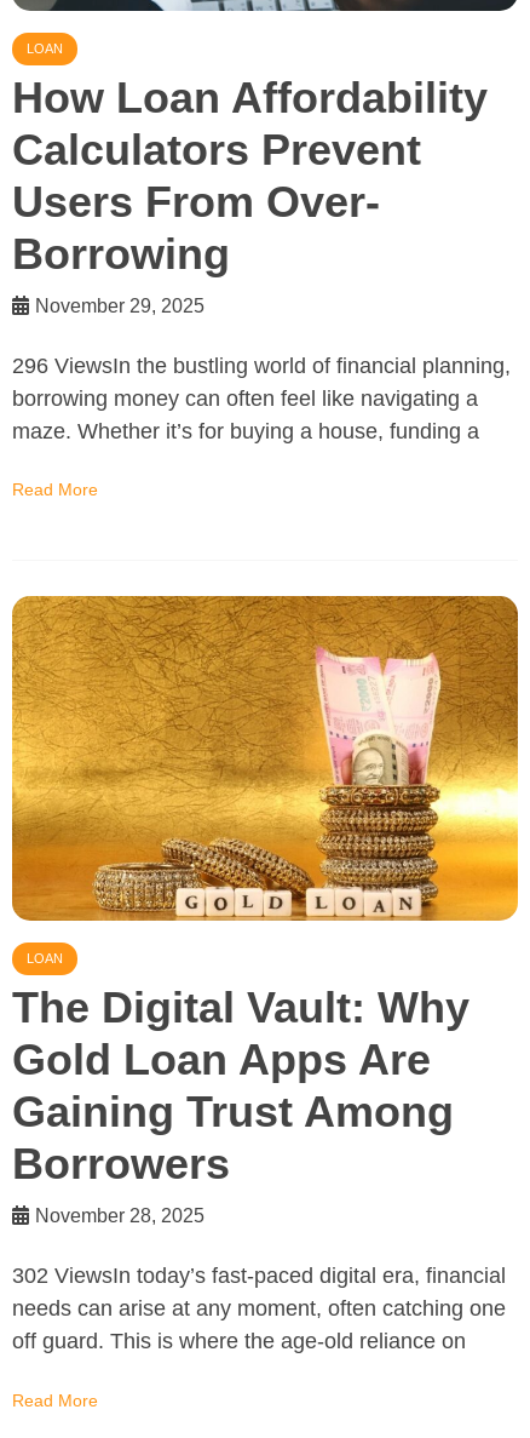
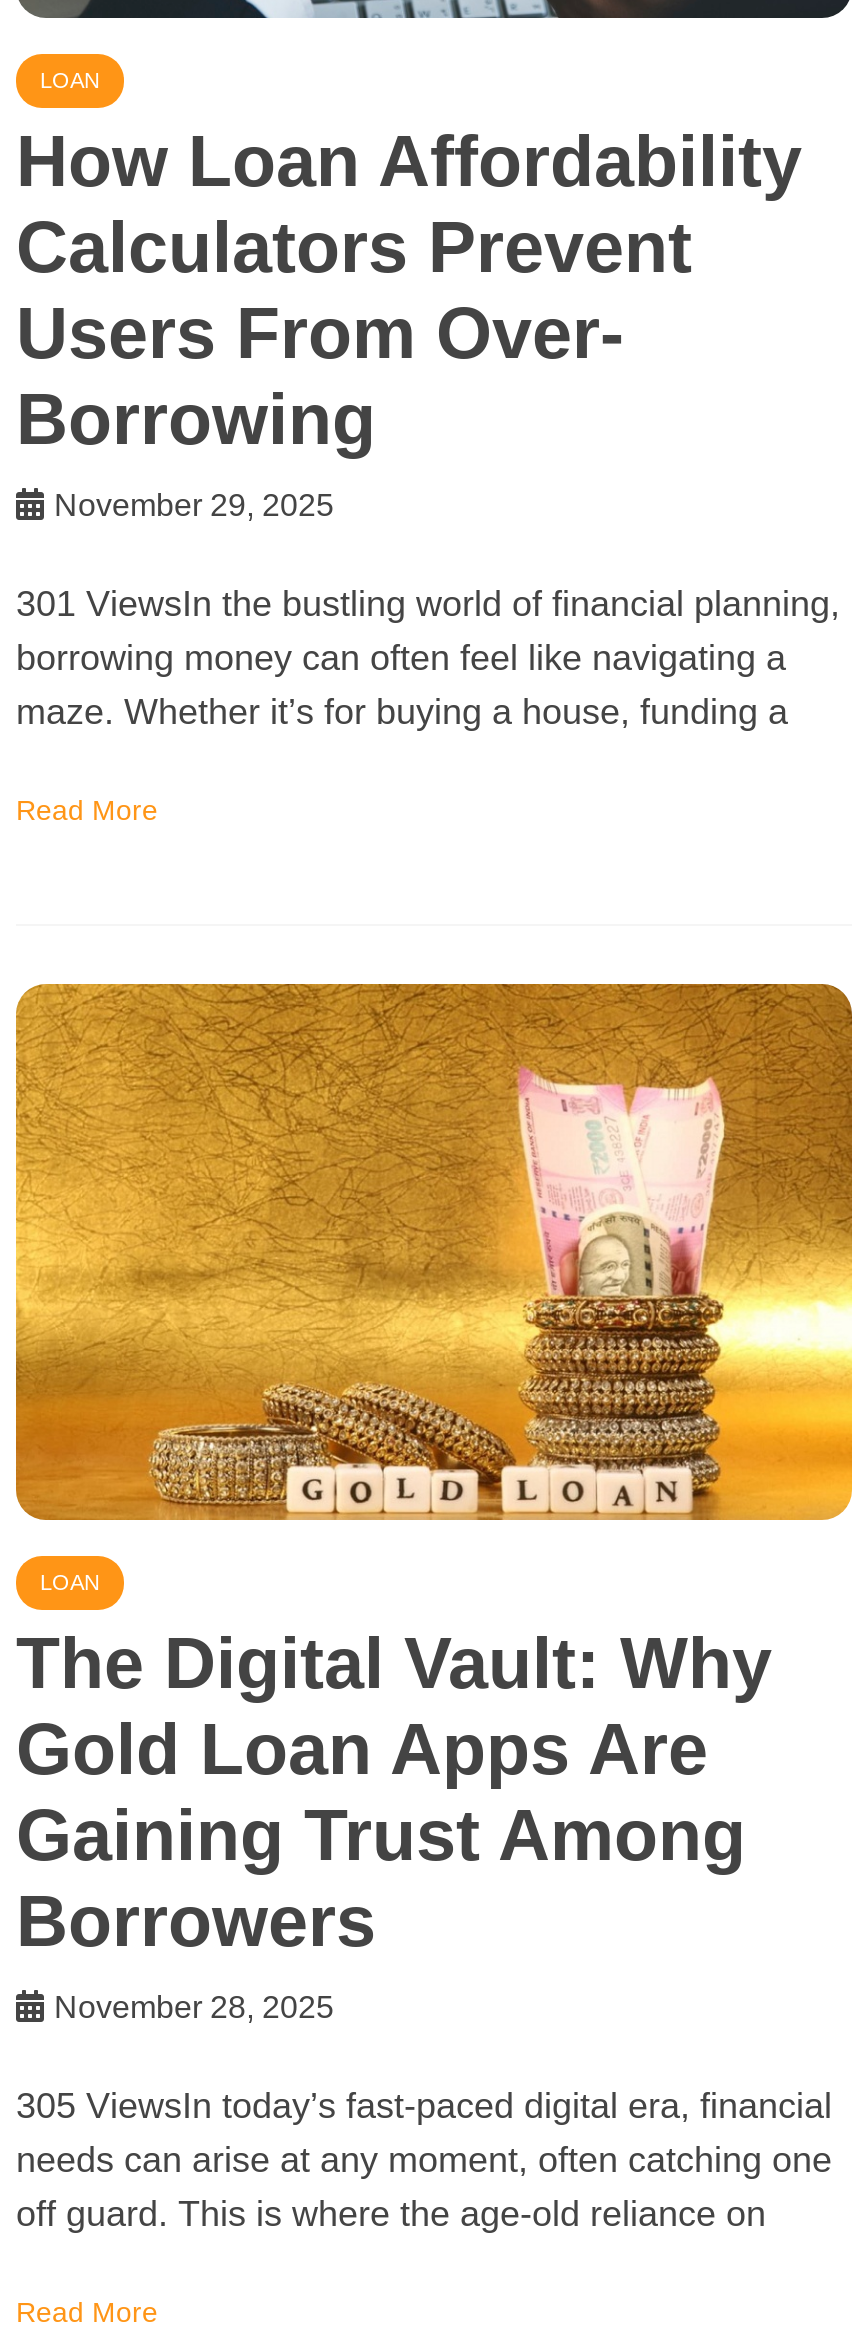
[12,353,511,377] 296 ViewsIn the bustling world of financial planning, -> [16,583,840,623] 301 ViewsIn the bustling world of financial planning,
[12,1264,506,1288] 302 ViewsIn today’s fast-paced digital era, financial -> [16,2086,832,2126] 305 ViewsIn today’s fast-paced digital era, financial

